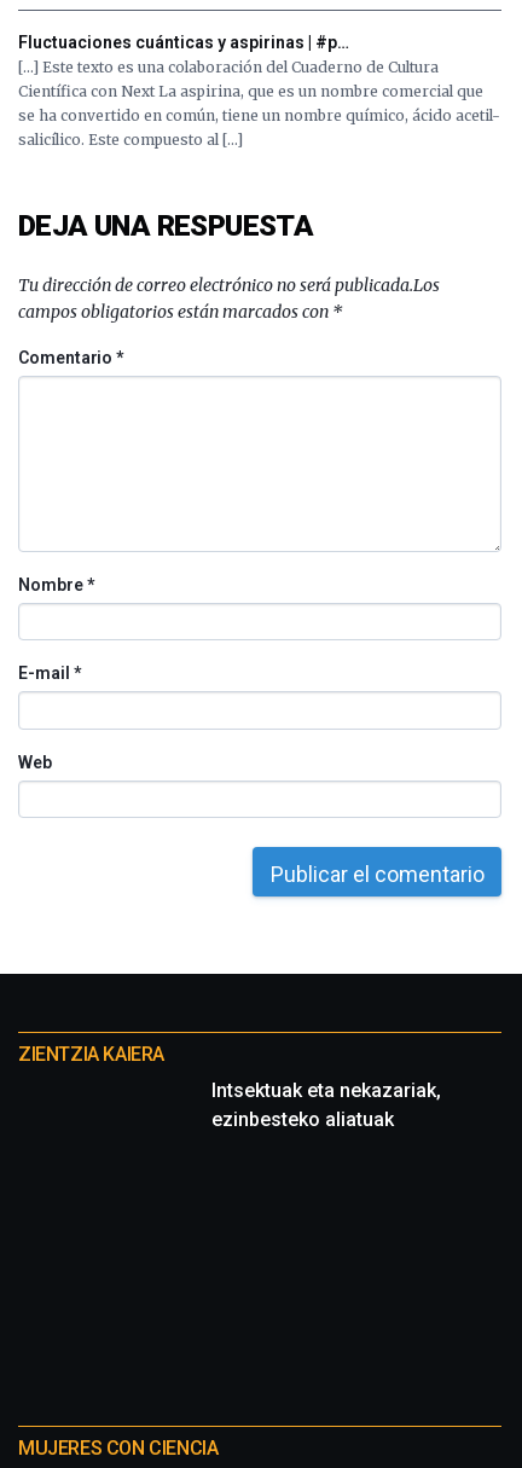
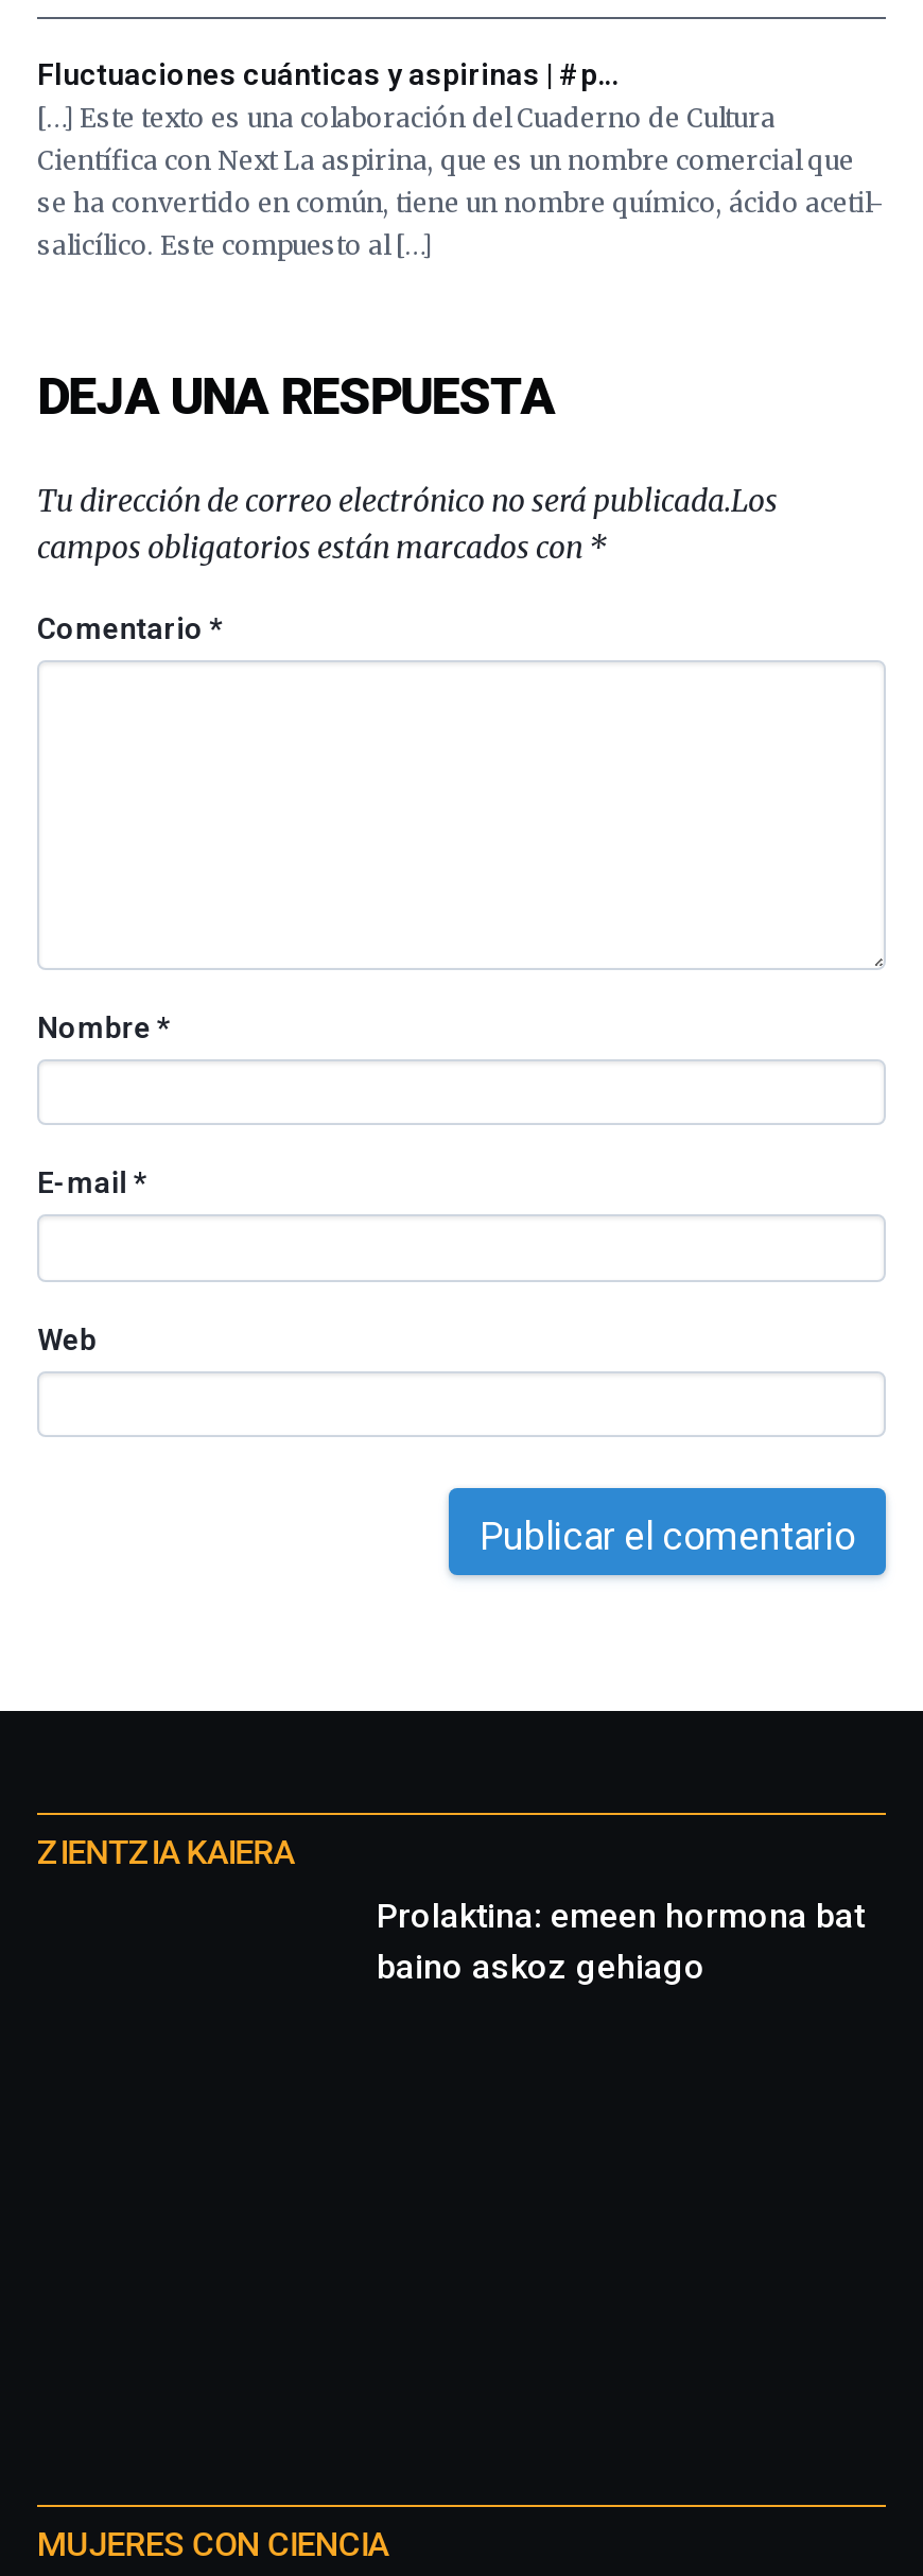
[211,1078,441,1130] Intsektuak eta nekazariak, | ezinbesteko aliatuak -> [377,1895,865,1986] Prolaktina: emeen hormona bat | baino askoz gehiago

